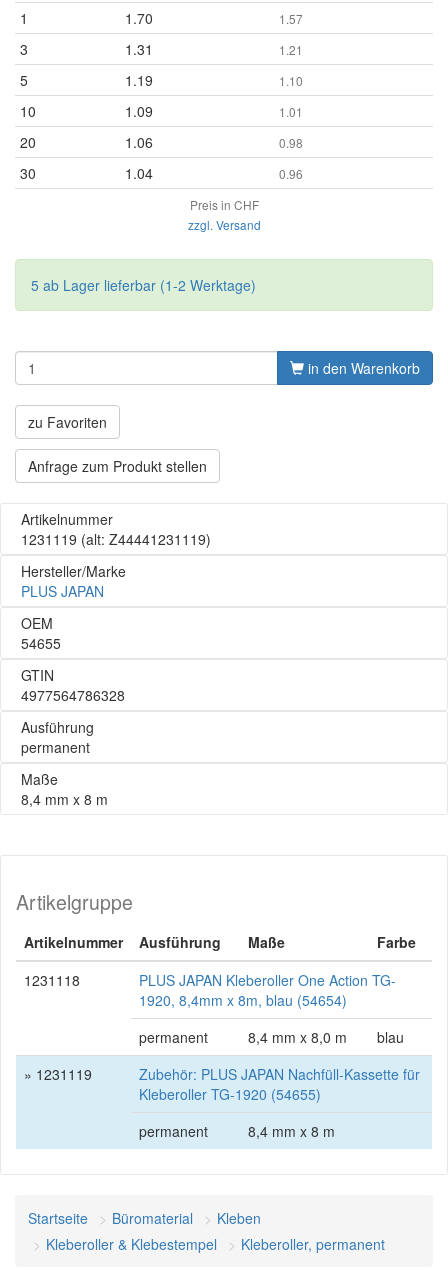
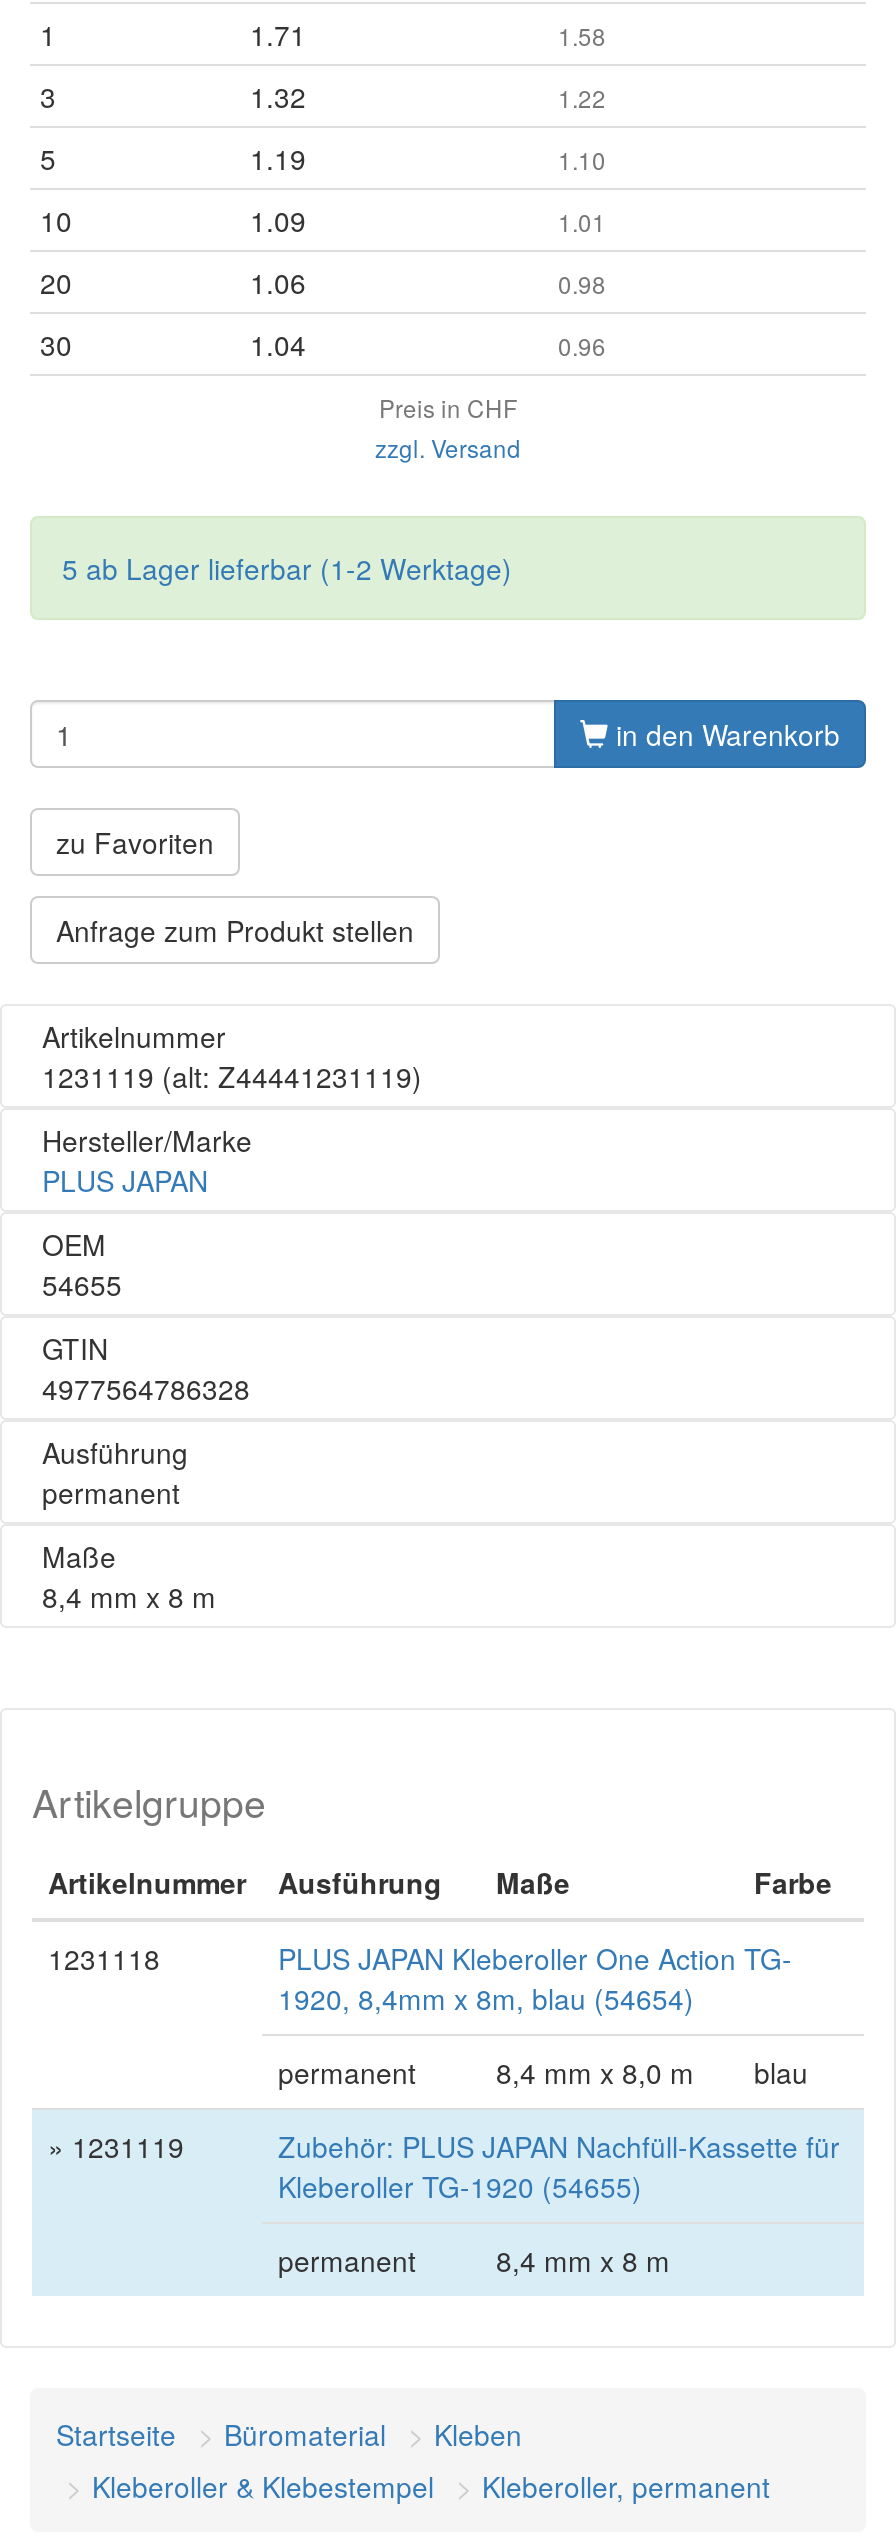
[125,8,153,28] 1.70 -> [250,14,306,54] 1.71
[279,10,303,27] 1.57 -> [558,18,606,52] 1.58
[125,39,153,59] 1.31 -> [250,76,306,116] 1.32
[279,41,303,58] 1.21 -> [558,80,606,114] 1.22

